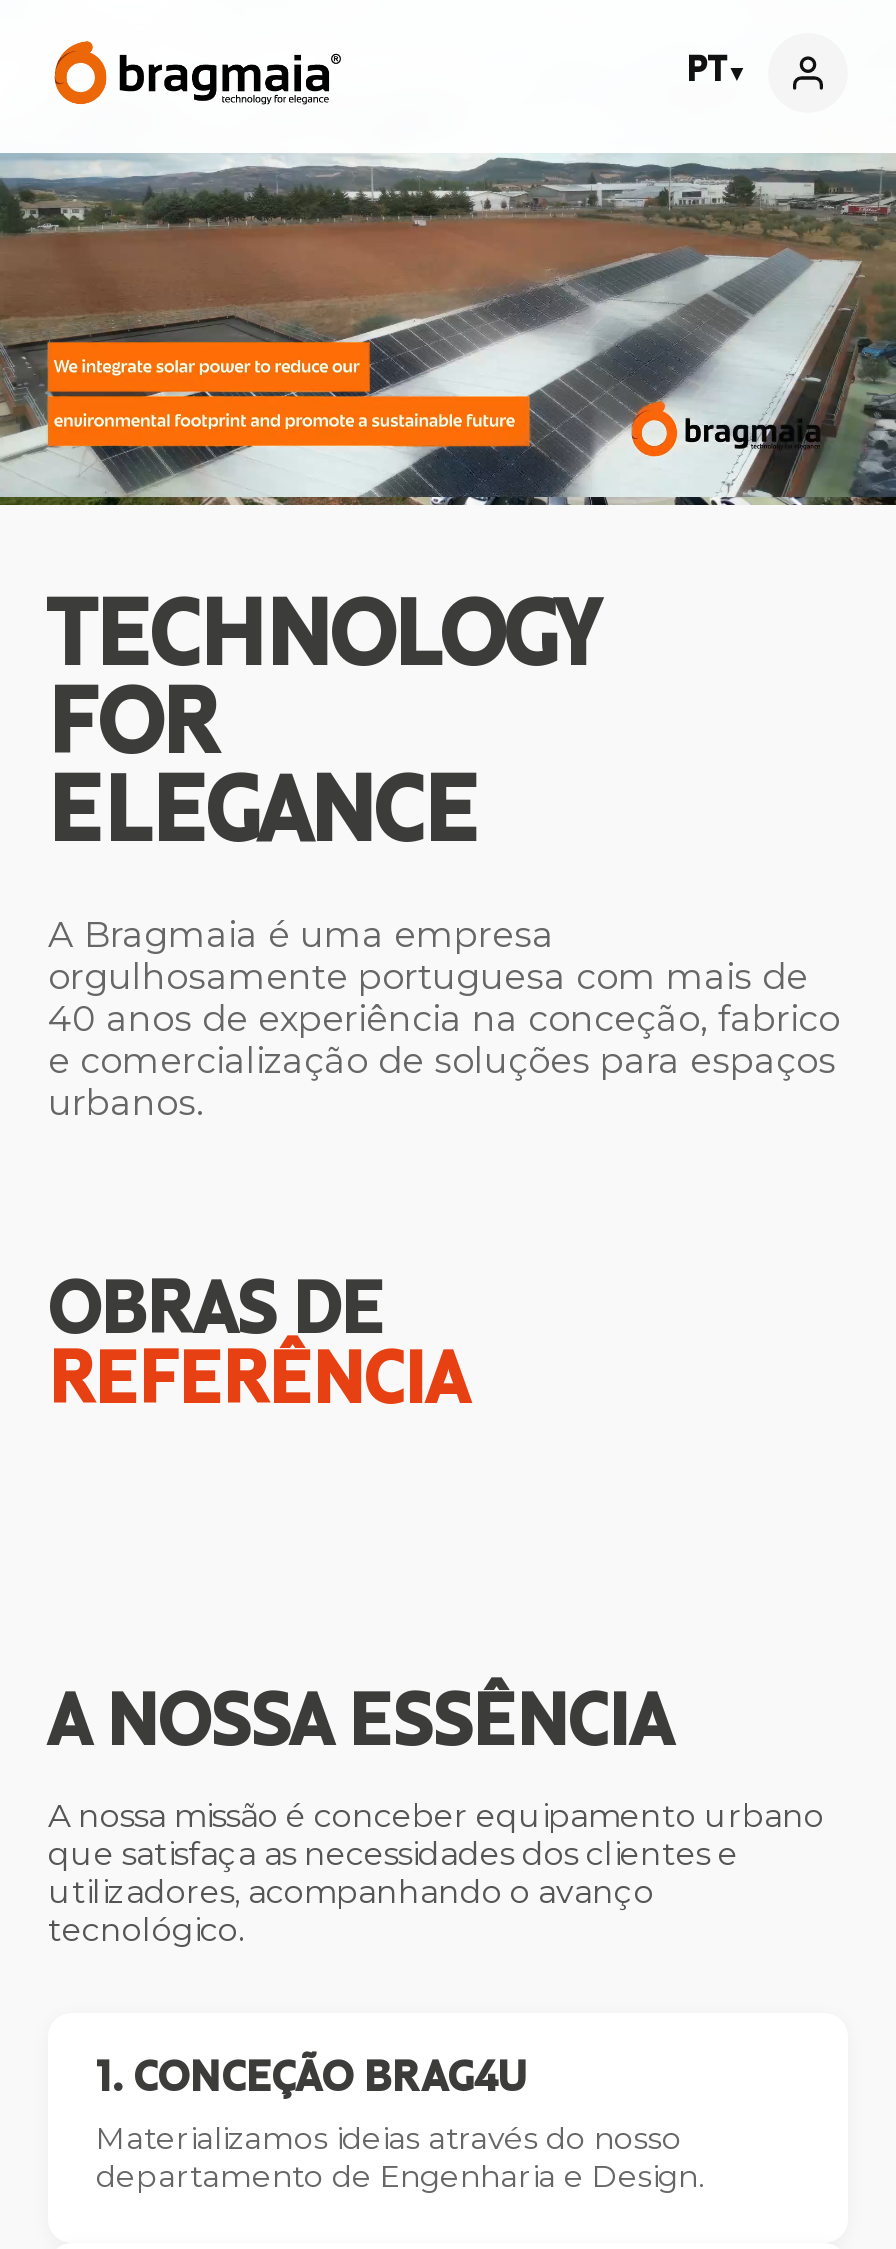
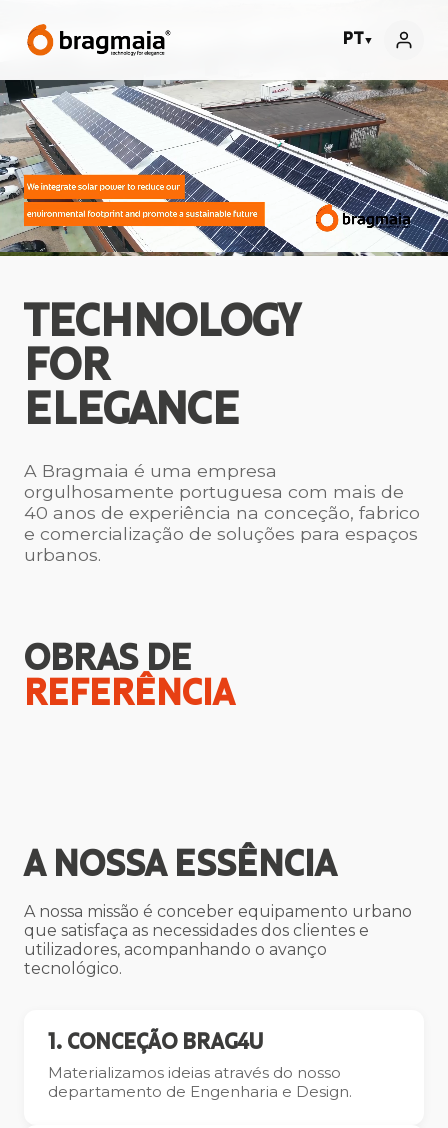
[6,153,890,499] [image] -> [3,79,445,253] [image]

